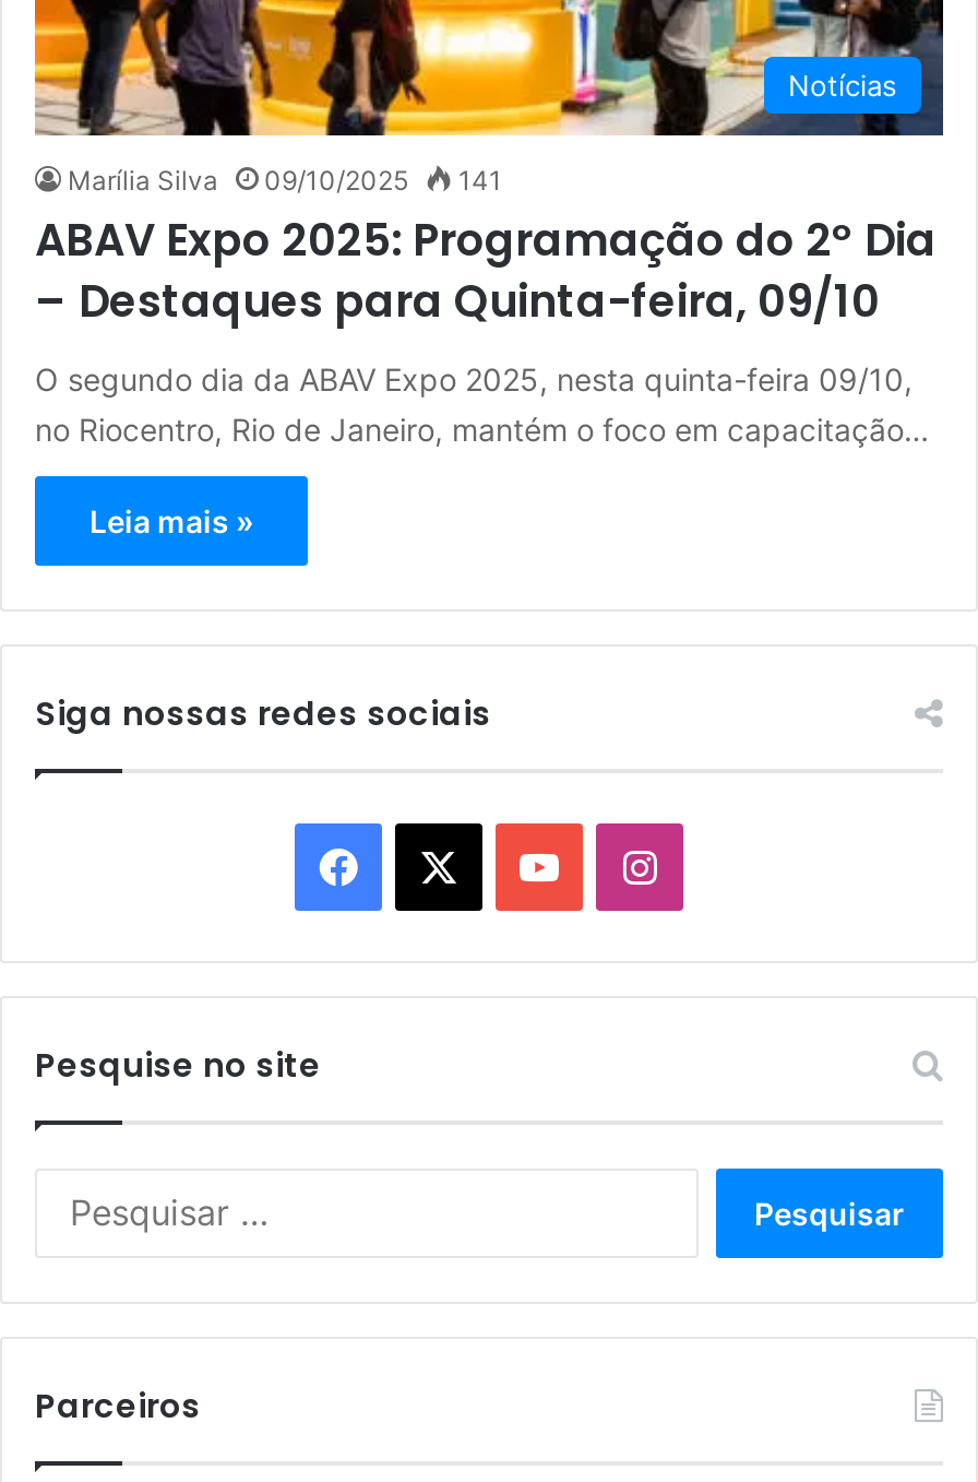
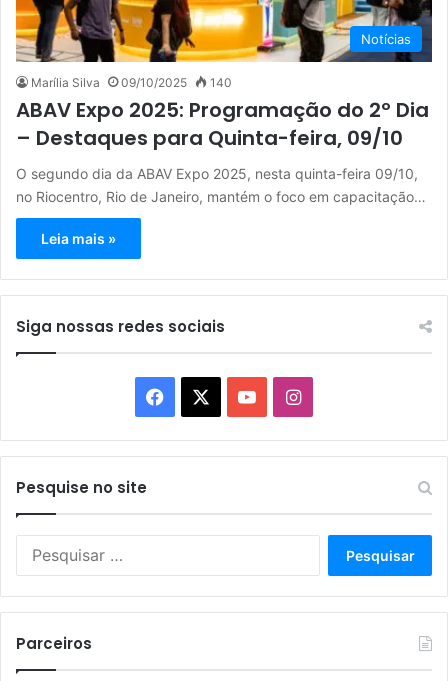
[68,163,502,196] Marília Silva 09/10/2025 141 -> [31,75,232,90] Marília Silva 09/10/2025 140

